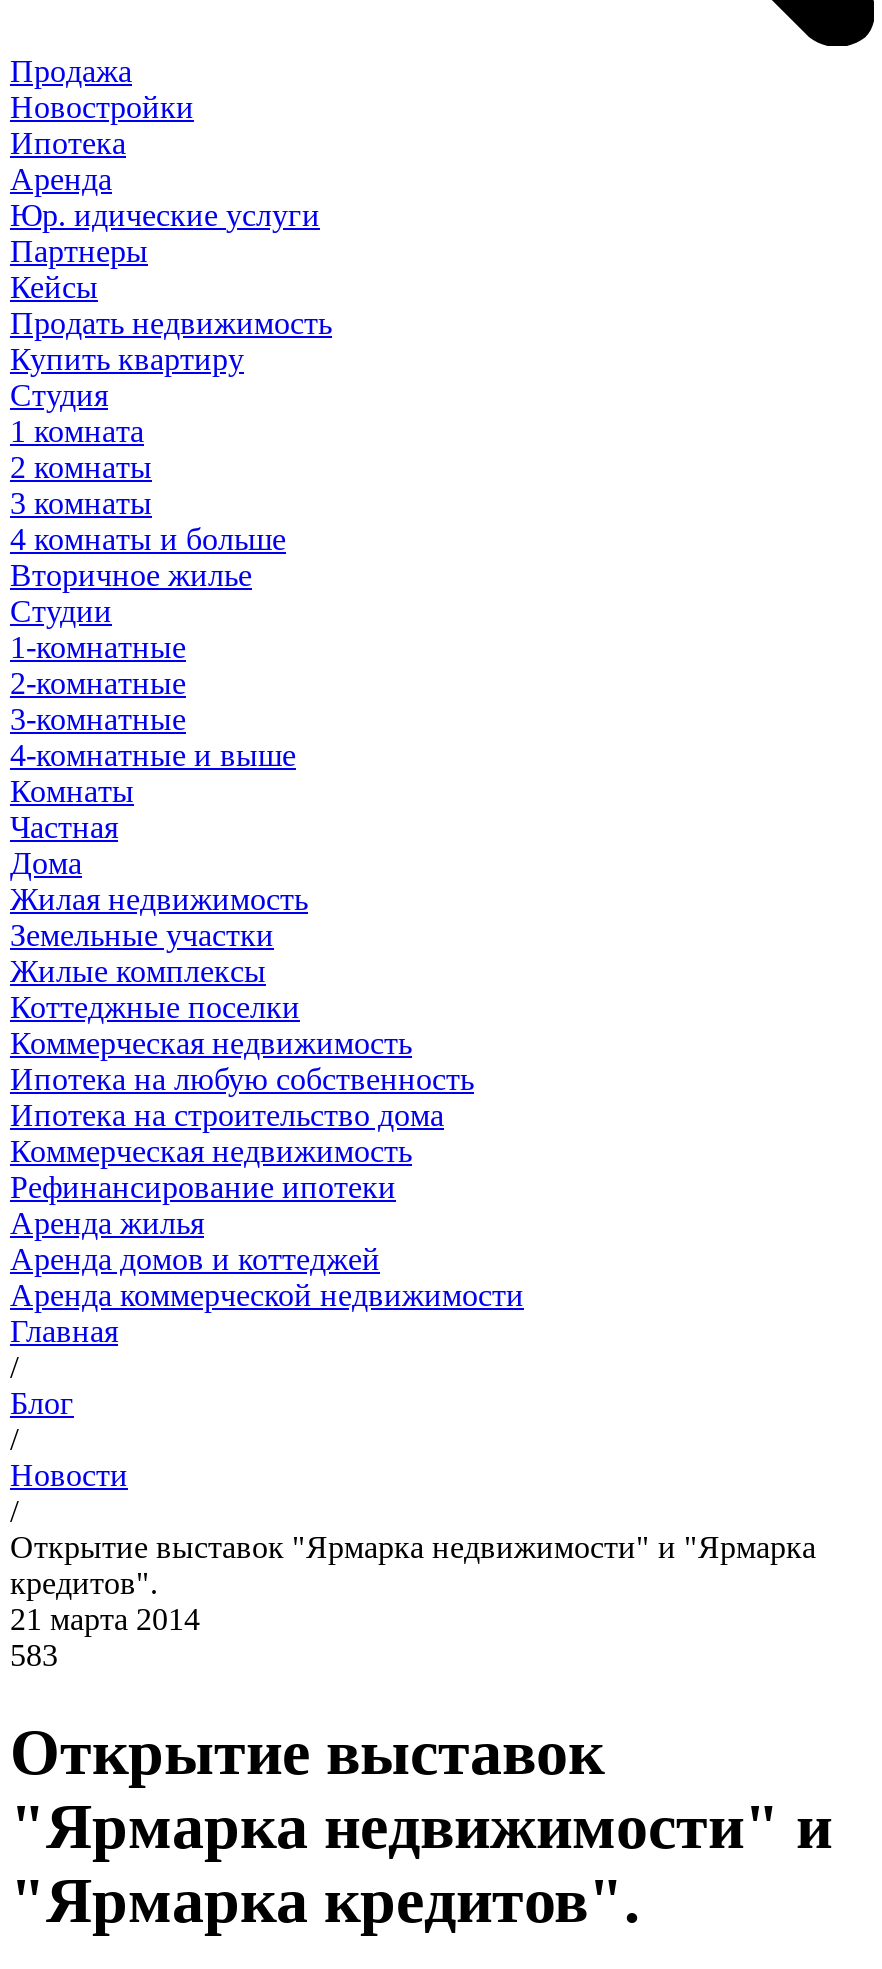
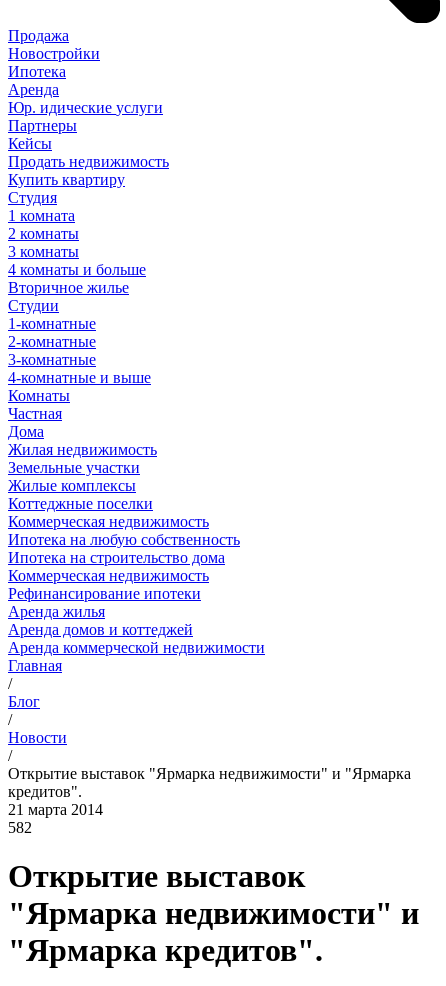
[10,1638,58,1672] 583 -> [8,819,32,836] 582

